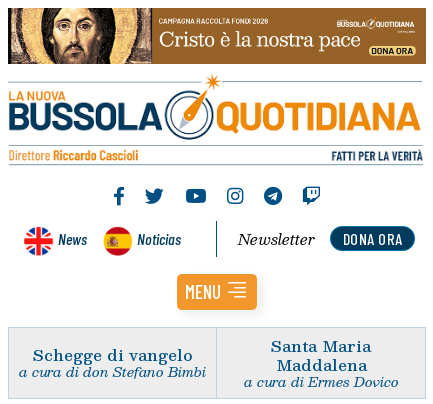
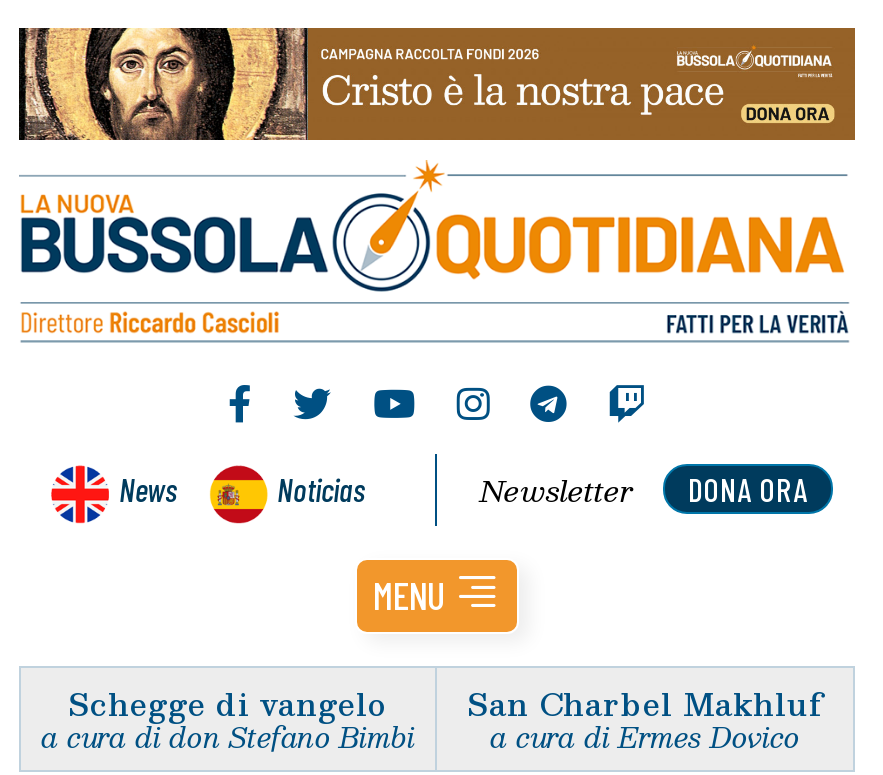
[271,333,371,377] Santa Maria | Maddalena -> [467,677,823,727] San Charbel Makhluf

